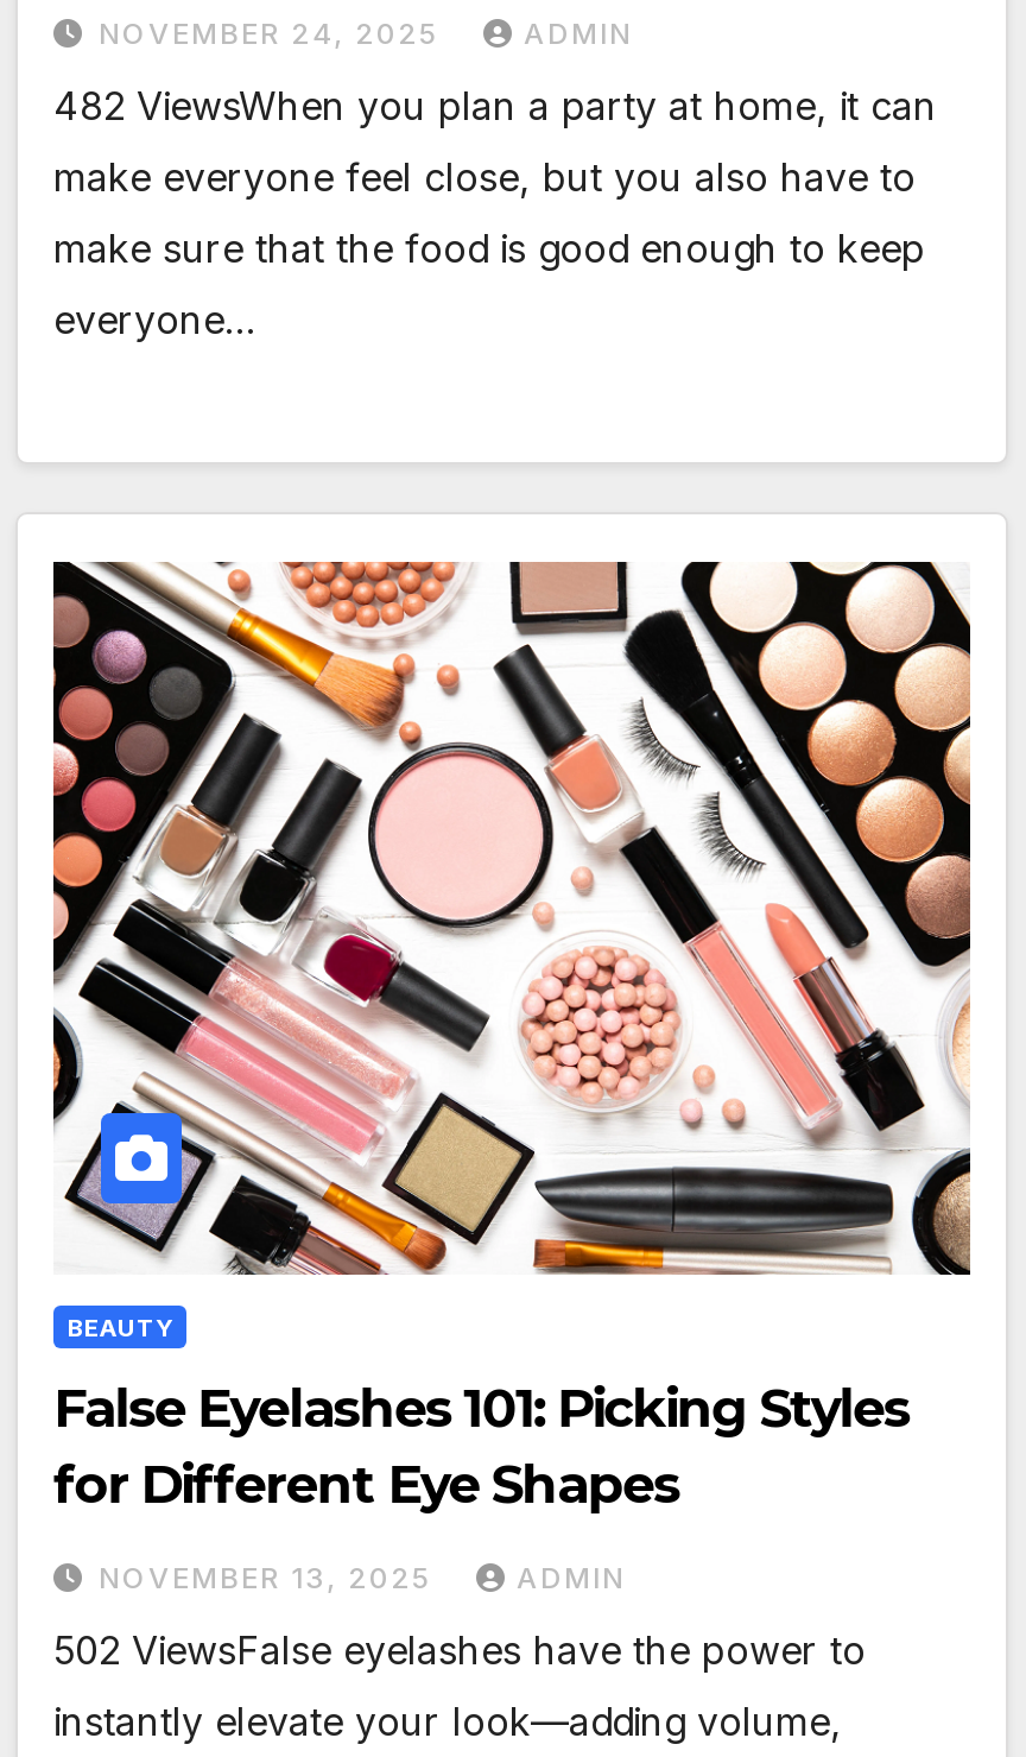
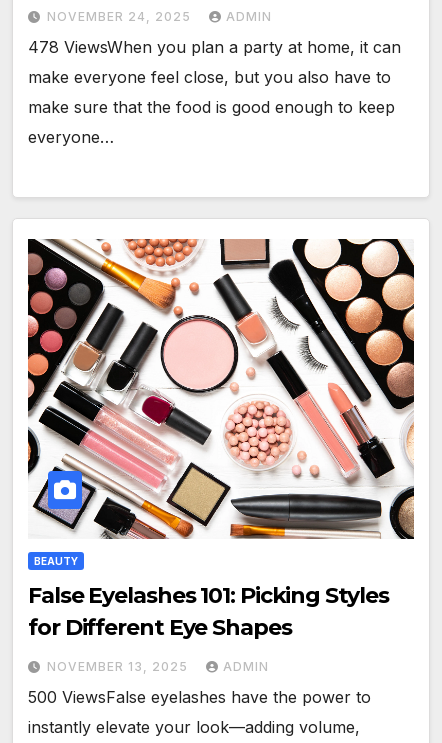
[53,81,937,129] 482 ViewsWhen you plan a party at home, it can -> [28,37,401,57] 478 ViewsWhen you plan a party at home, it can
[53,1627,866,1674] 502 ViewsFalse eyelashes have the power to -> [28,687,371,707] 500 ViewsFalse eyelashes have the power to

